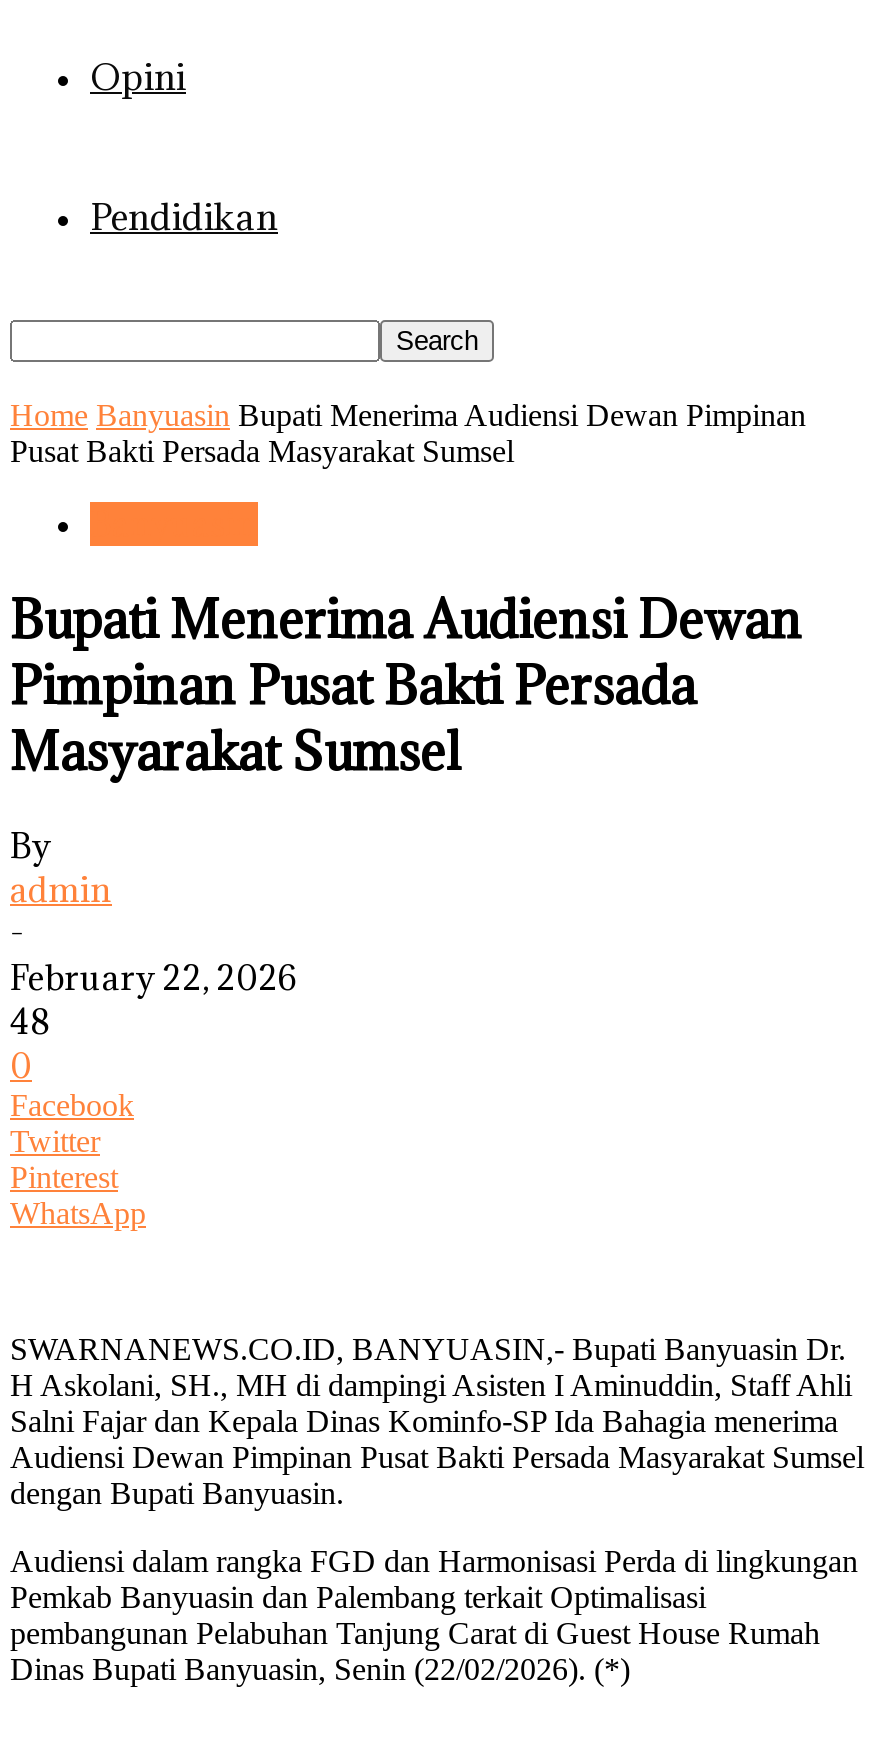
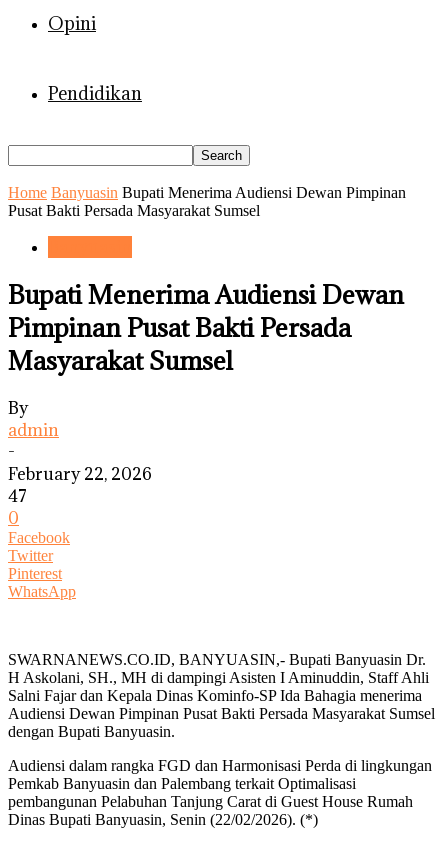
[10,1000,50,1044] 48 -> [8,485,27,507] 47

